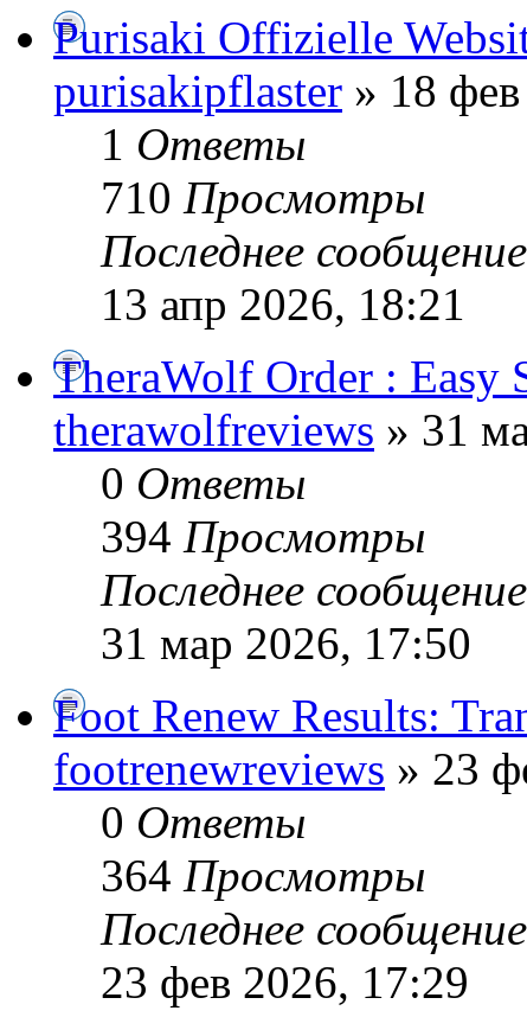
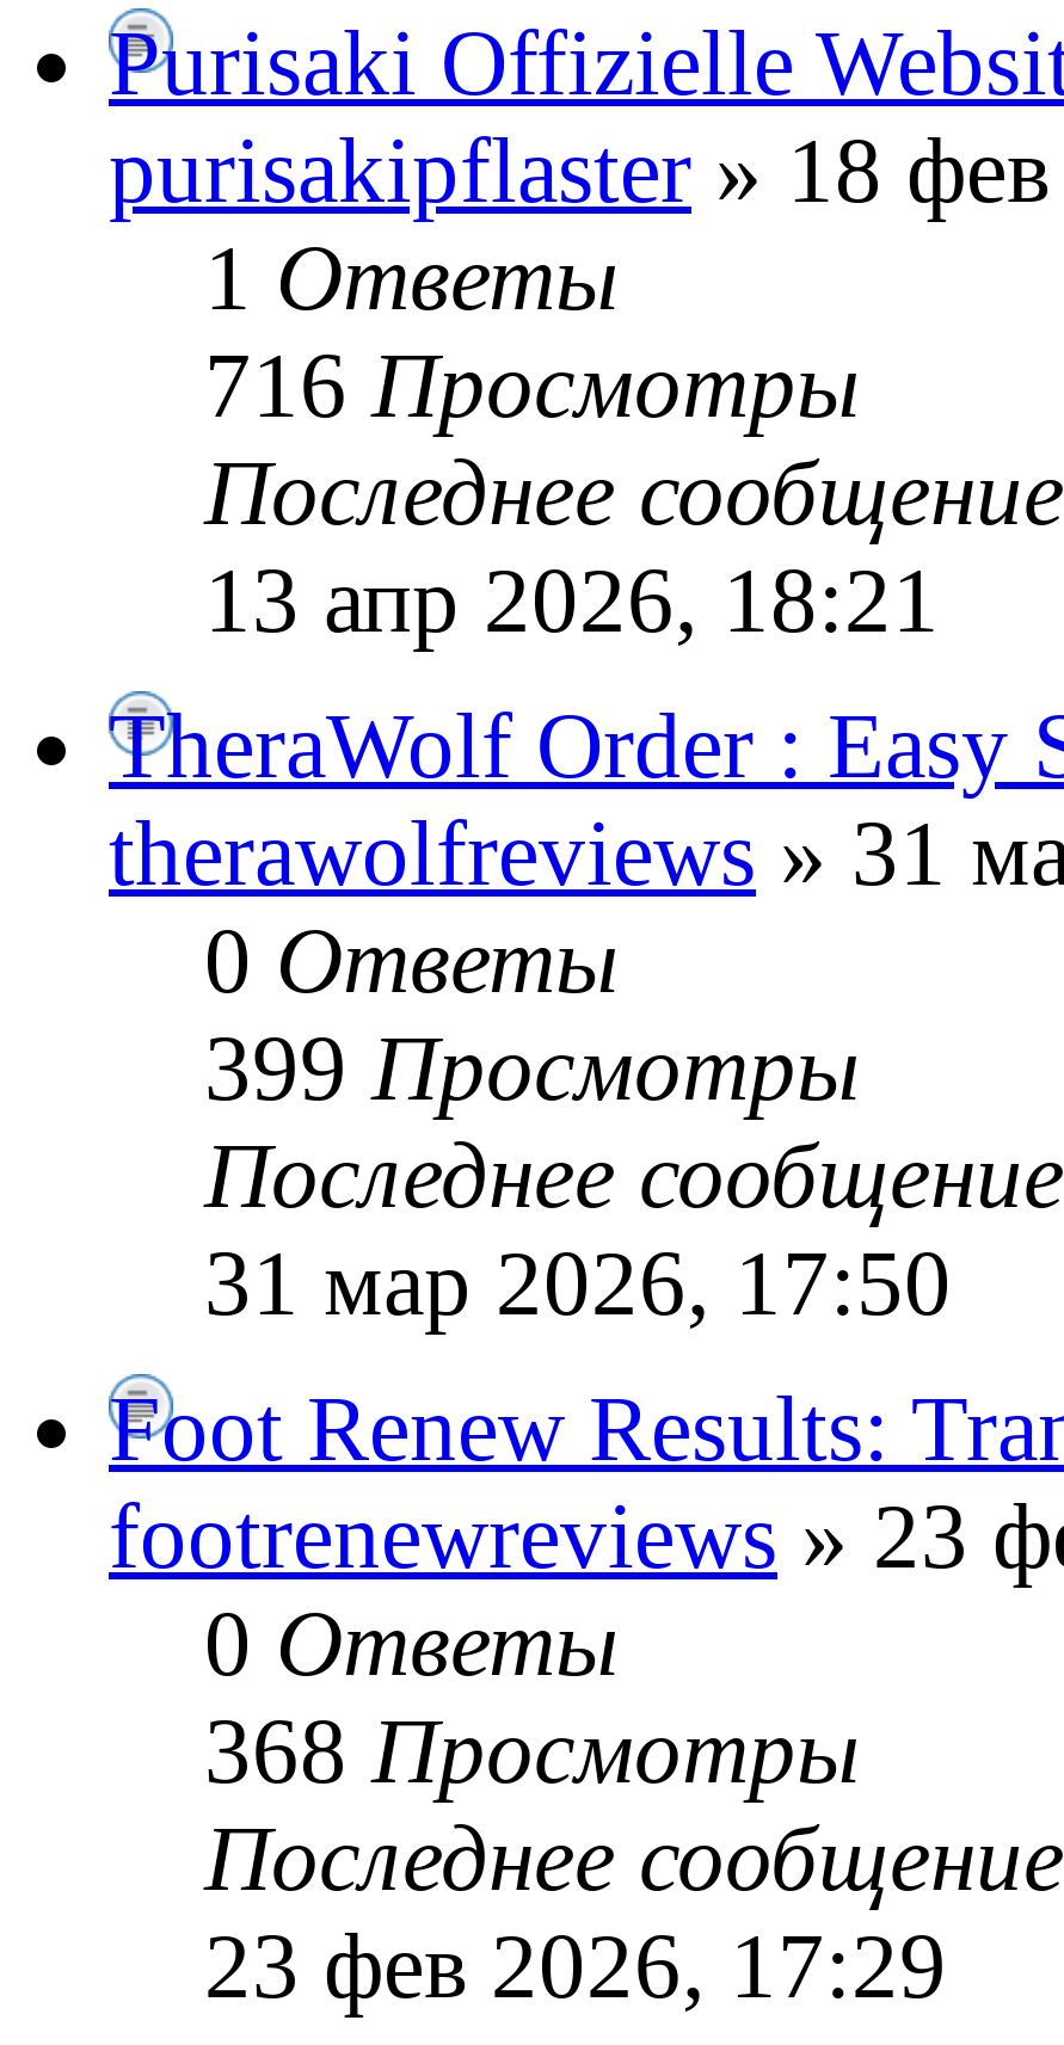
[101,172,425,223] 710 Просмотры -> [204,333,859,436] 716 Просмотры
[101,511,425,562] 394 Просмотры -> [204,1016,859,1118] 399 Просмотры
[101,850,425,901] 364 Просмотры -> [204,1699,859,1801] 368 Просмотры

